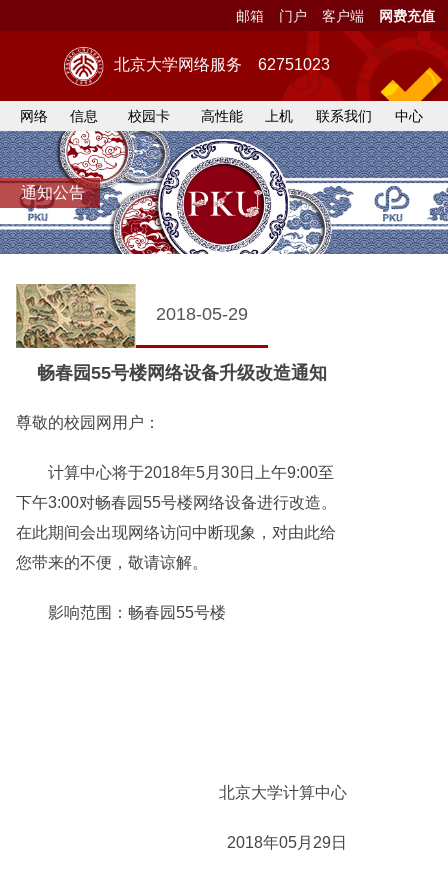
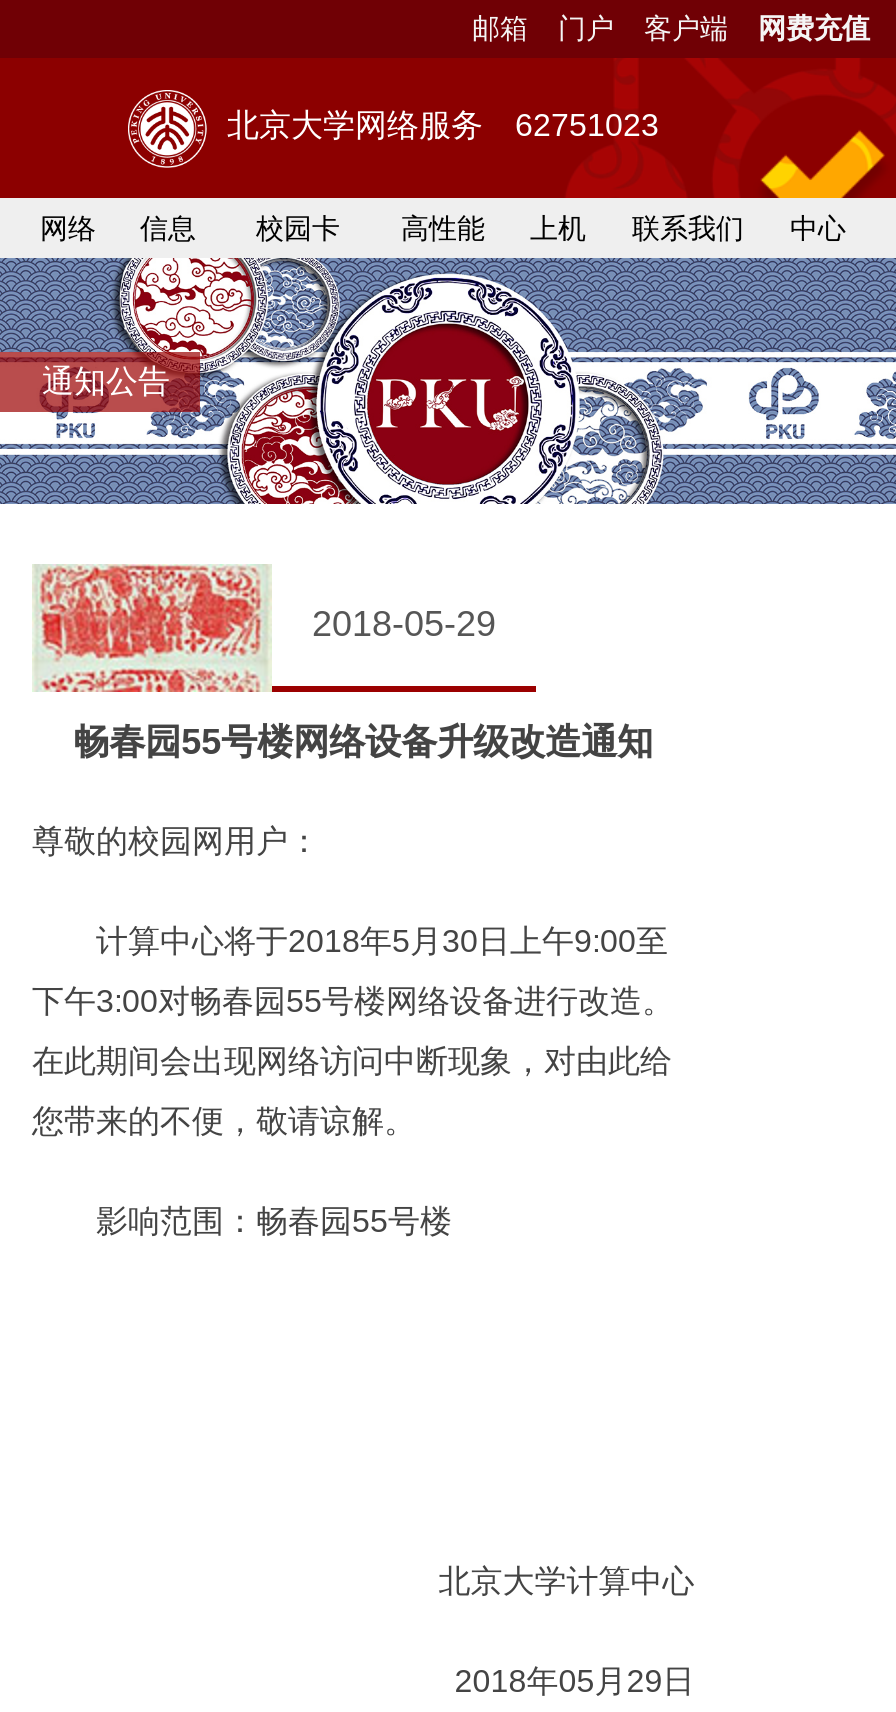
[15,283,136,349] [image] -> [34,566,270,694] [image]

